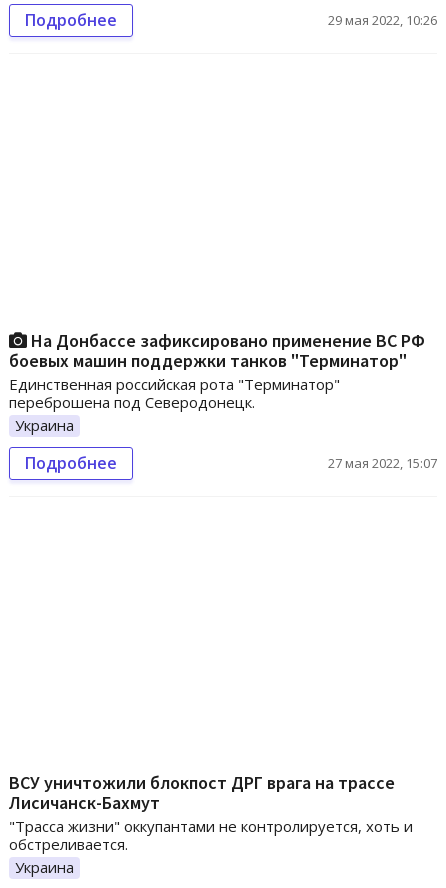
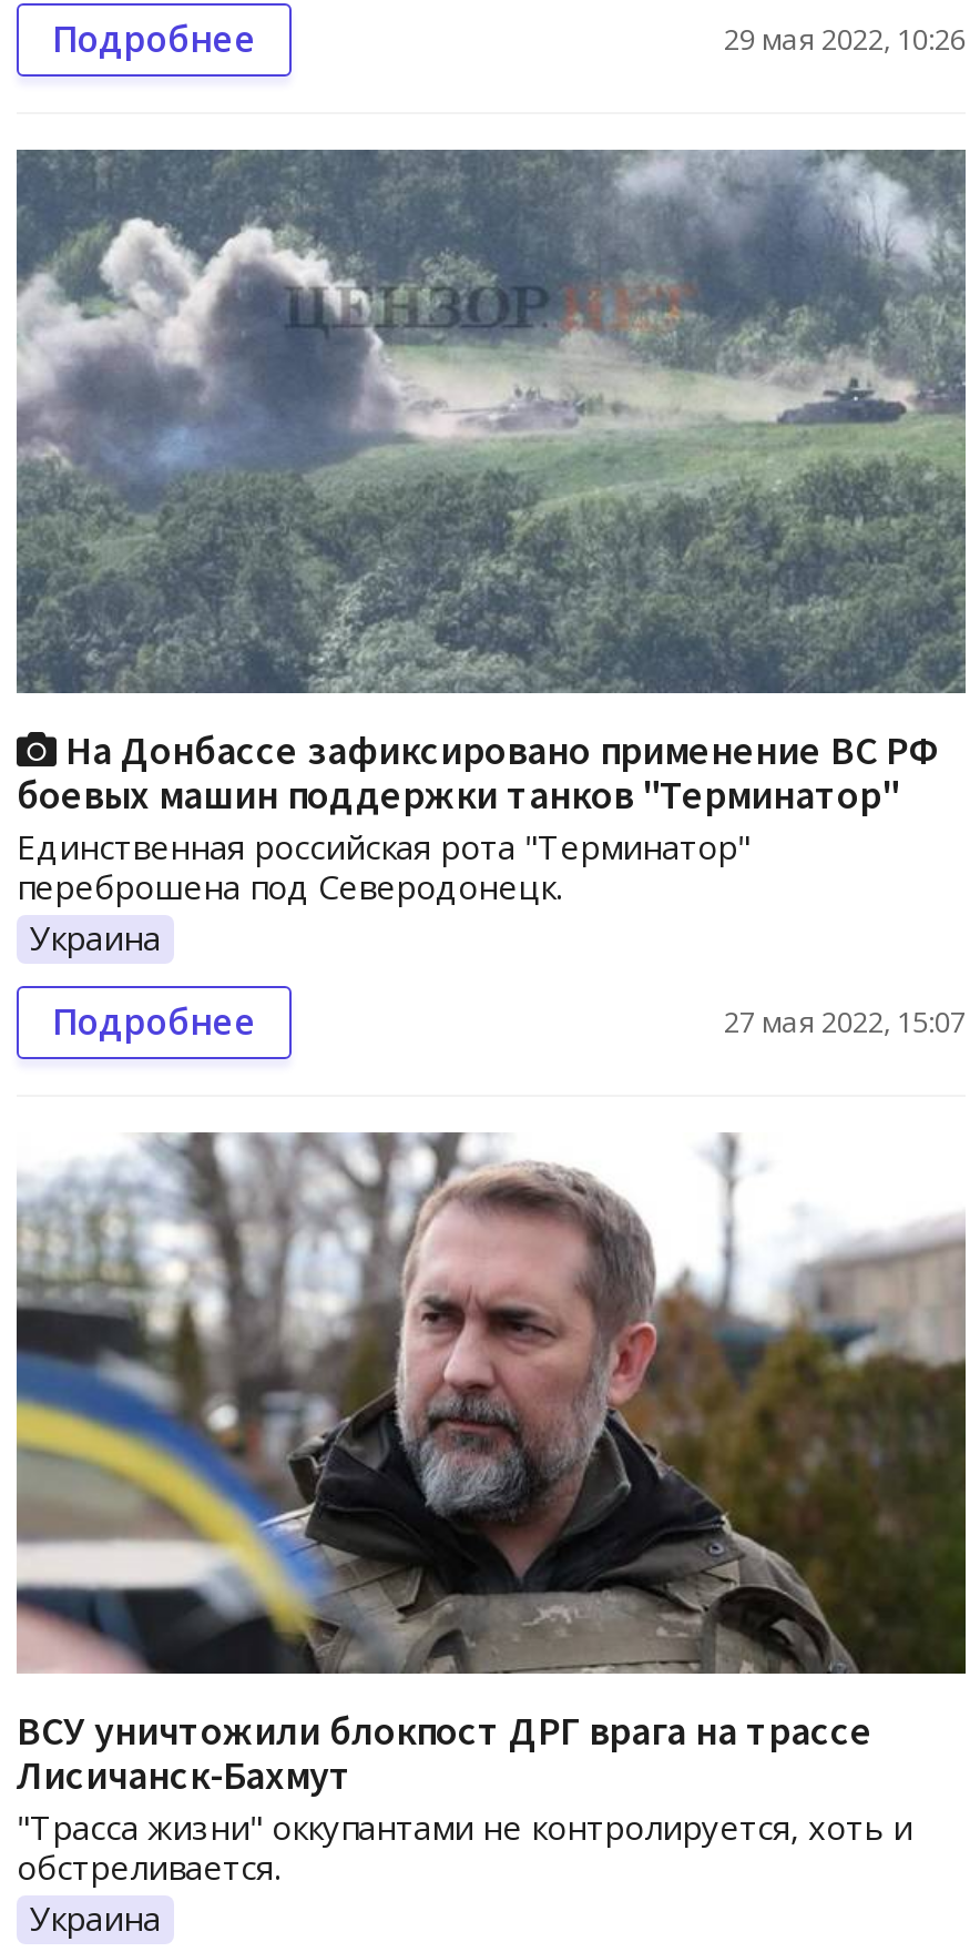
none -> [14,148,968,695] [image]
none -> [14,1130,968,1676] [image]

